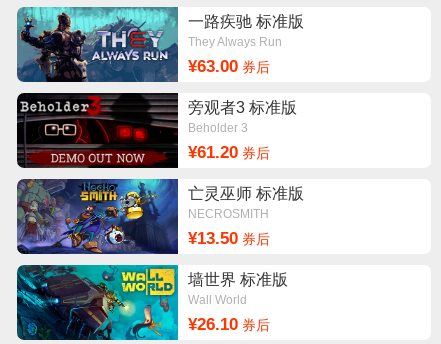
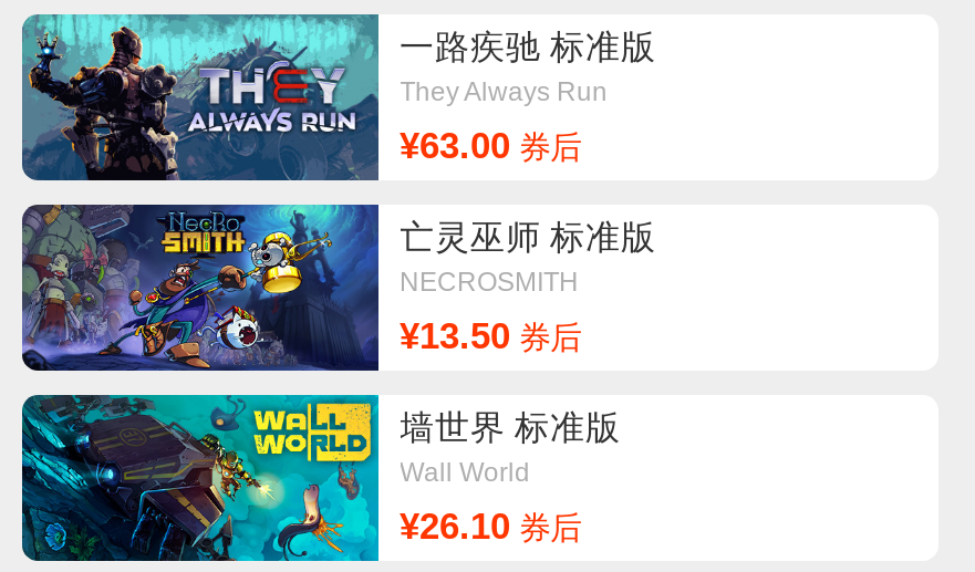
[16,92,296,169] [image] | 旁观者3 标准版 | Beholder 3 | ¥61.20券后 -> none

